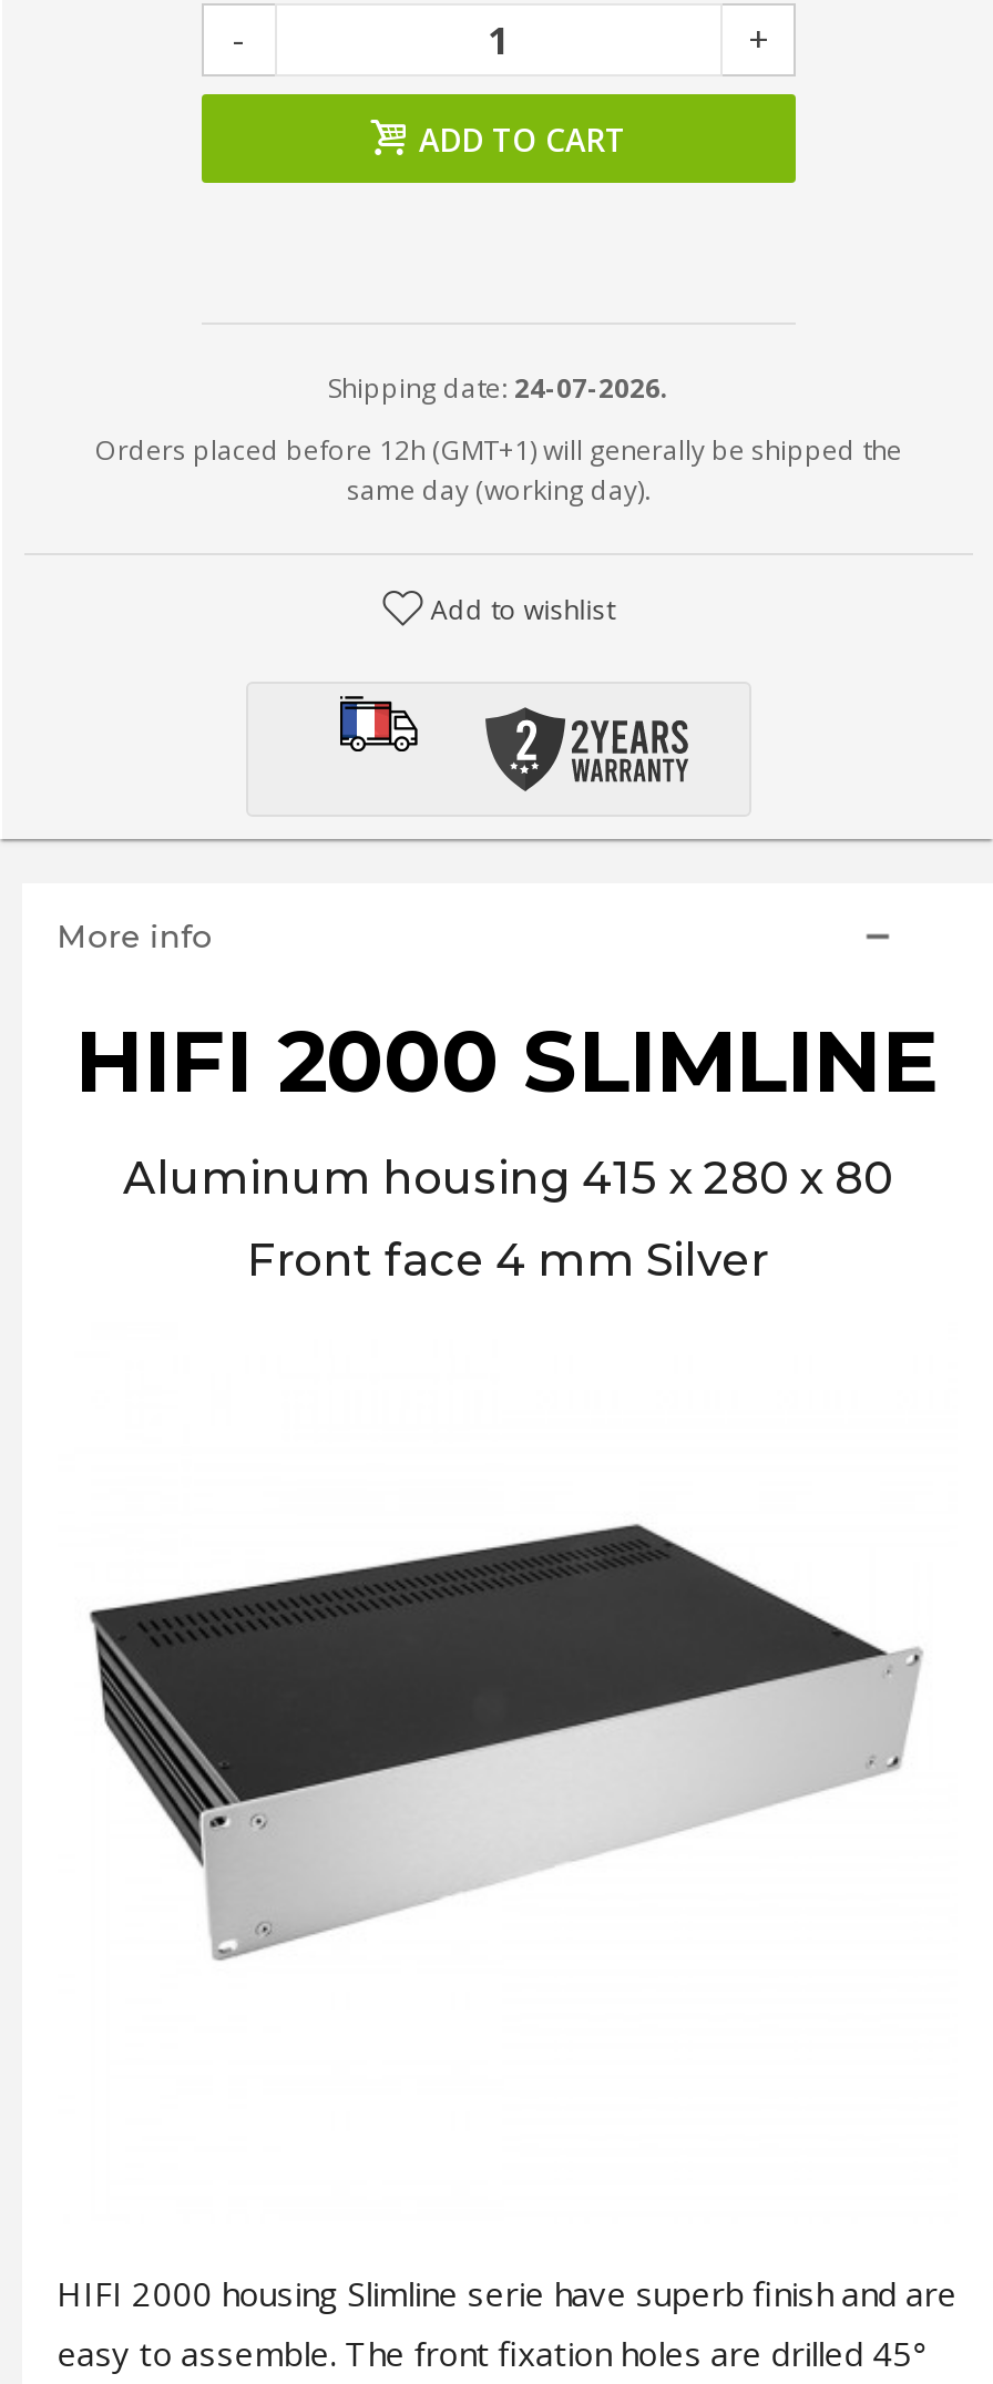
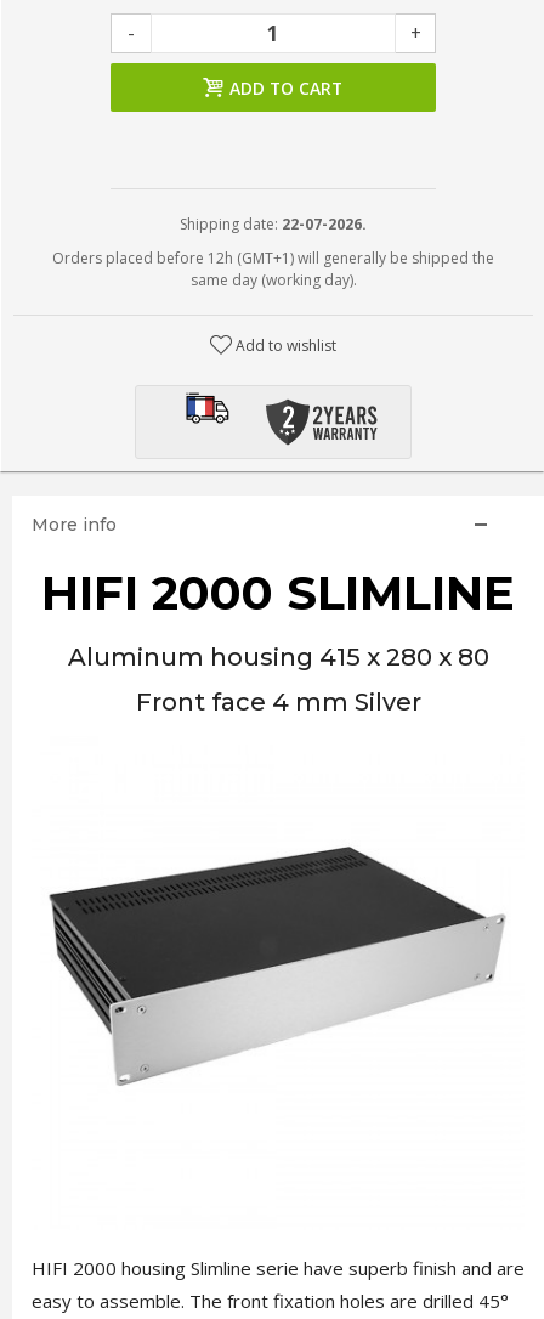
[328,369,669,407] Shipping date: 24-07-2026. -> [180,214,367,234] Shipping date: 22-07-2026.

